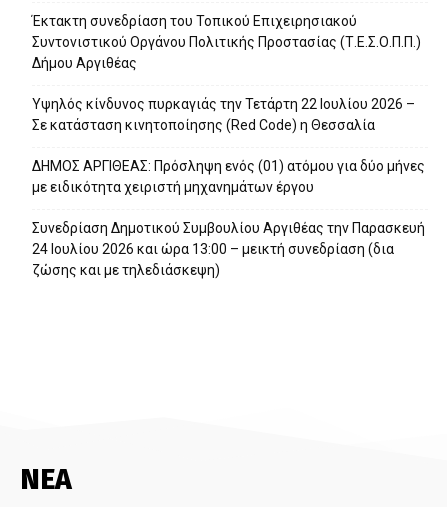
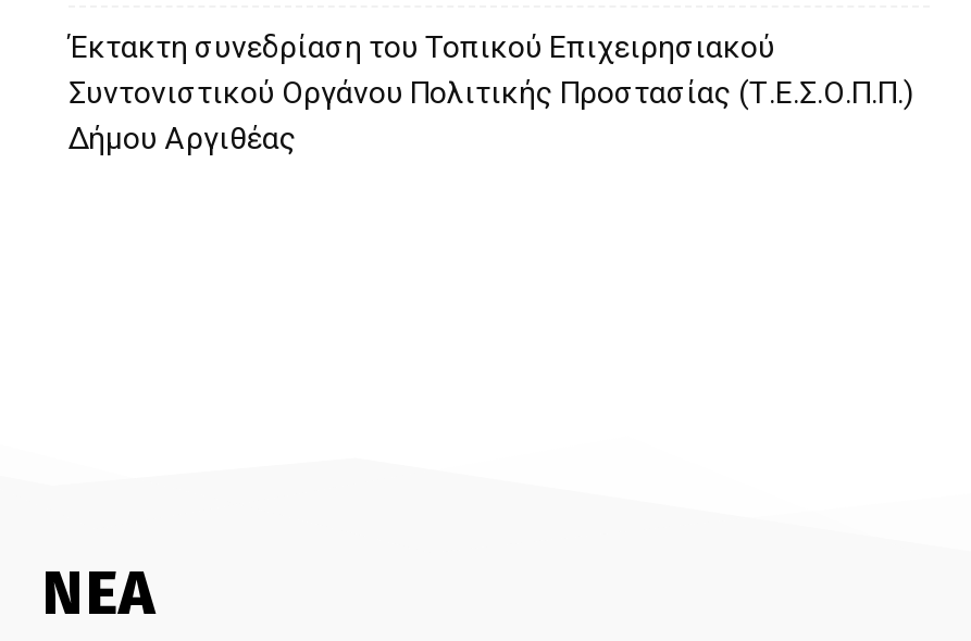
[32,96,425,278] Υψηλός κίνδυνος πυρκαγιάς την Τετάρτη 22 Ιουλίου 2026 – | Σε κατάσταση κινητοποίησης (Red Code) η Θεσσαλία | ΔΗΜΟΣ ΑΡΓΙΘΕΑΣ: Πρόσληψη ενός (01) ατόμου για δύο μήνες | με ειδικότητα χειριστή μηχανημάτων έργου | Συνεδρίαση Δημοτικού Συμβουλίου Αργιθέας την Παρασκευή | 24 Ιουλίου 2026 και ώρα 13:00 – μεικτή συνεδρίαση (δια | ζώσης και με τηλεδιάσκεψη) -> none

